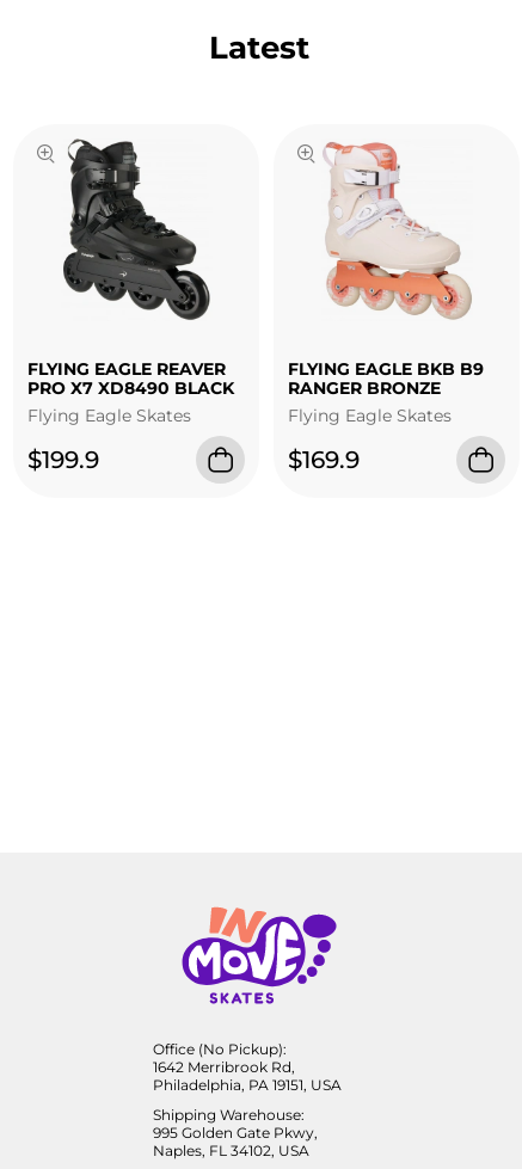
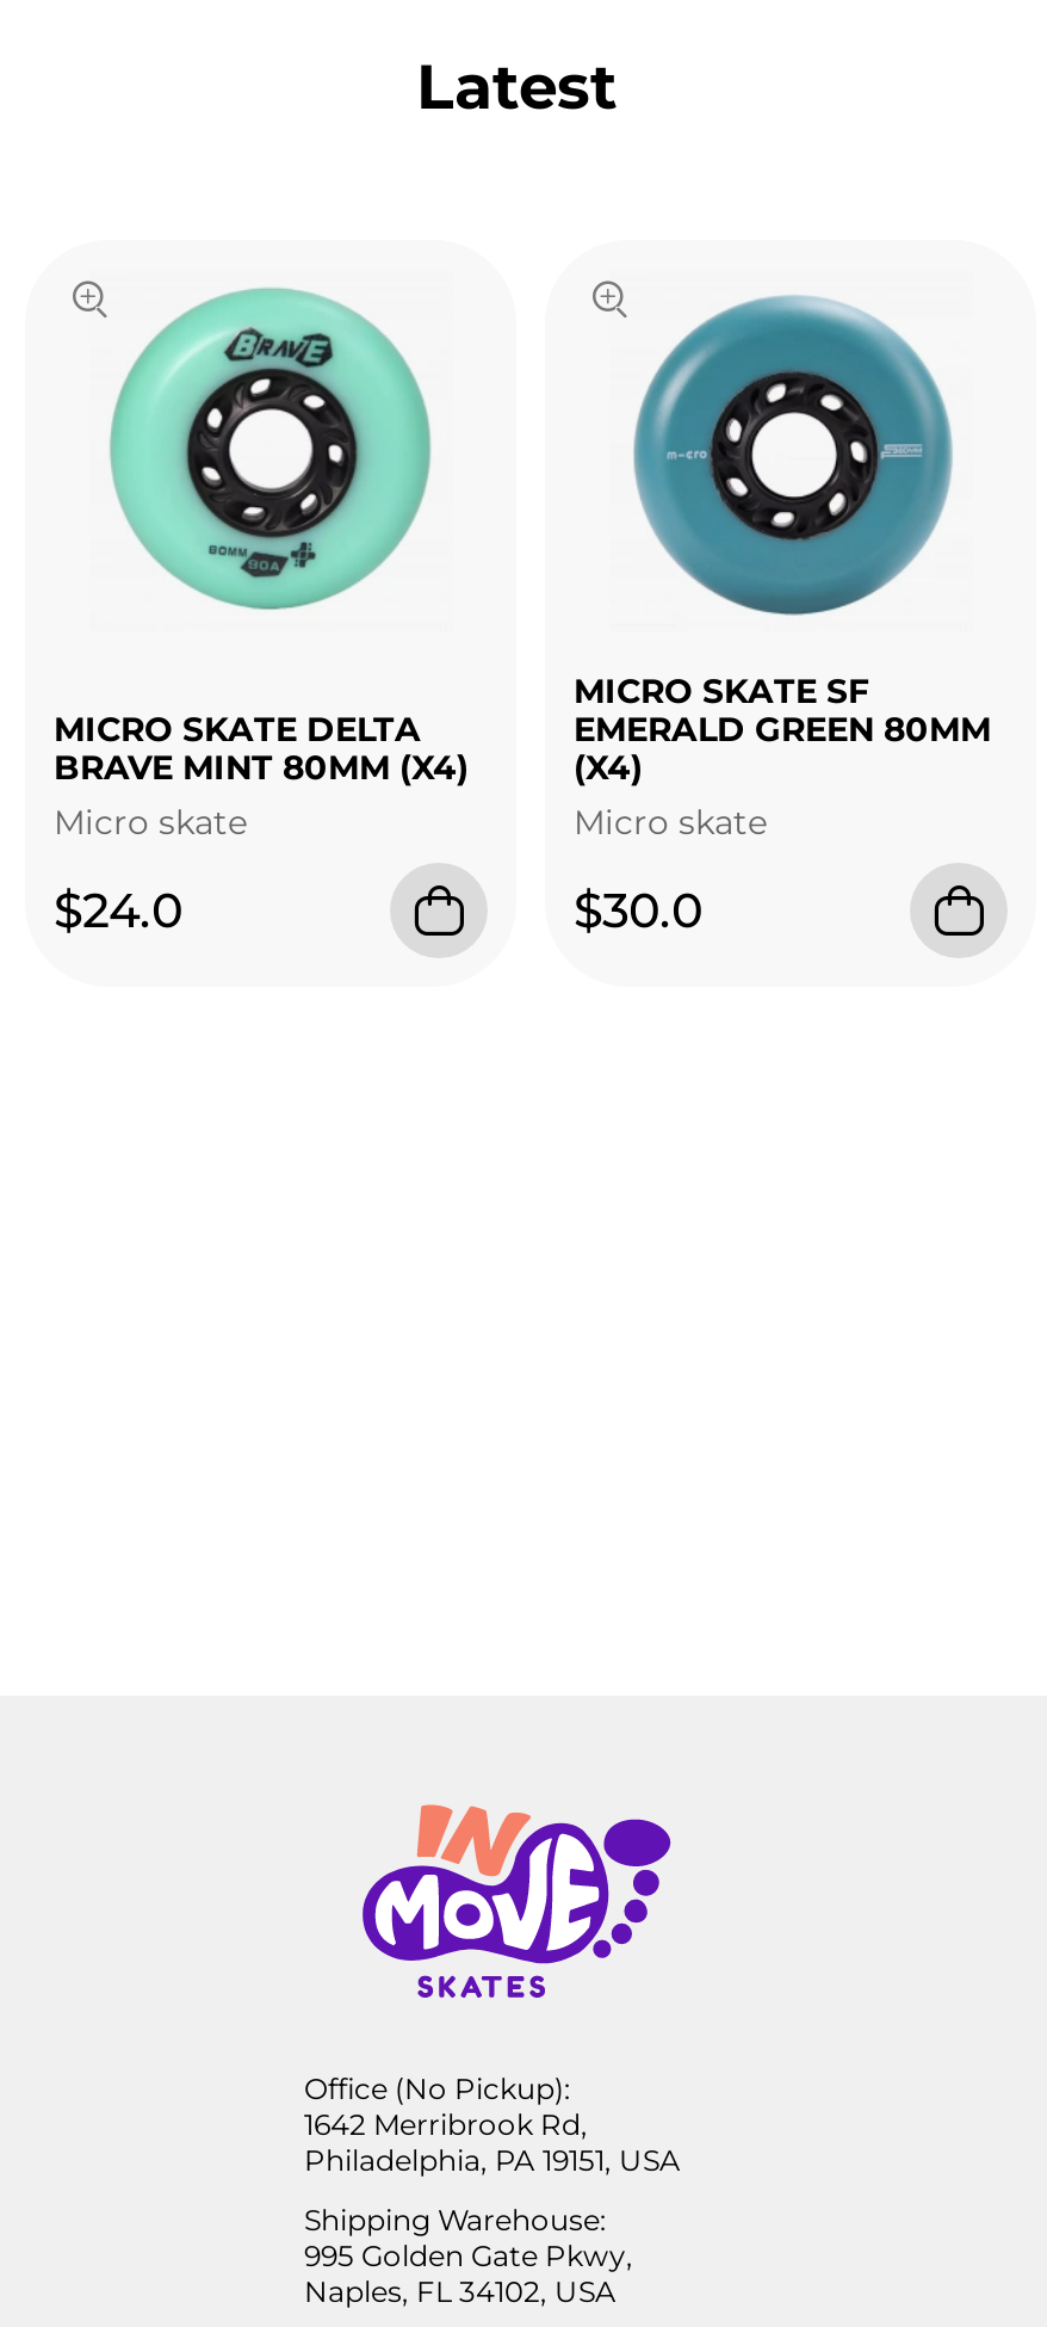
[27,139,234,426] [image] | FLYING EAGLE REAVER | PRO X7 XD8490 BLACK | Flying Eagle Skates -> [54,271,469,843] [image] | MICRO SKATE DELTA | BRAVE MINT 80MM (X4) | Micro skate
[288,141,484,426] [image] | FLYING EAGLE BKB B9 | RANGER BRONZE | Flying Eagle Skates -> [574,276,991,843] [image] | MICRO SKATE SF | EMERALD GREEN 80MM | (X4) | Micro skate
[27,445,99,474] $199.9 -> [54,881,182,939] $24.0
[288,445,360,474] $169.9 -> [574,881,702,939] $30.0

